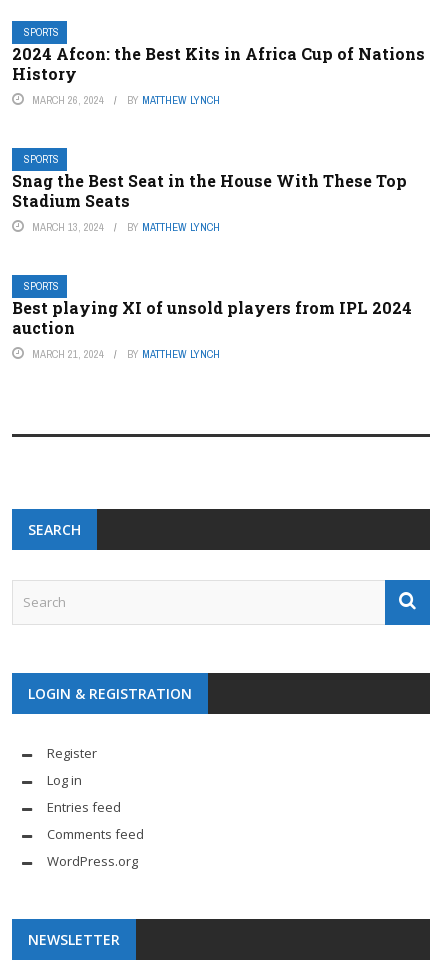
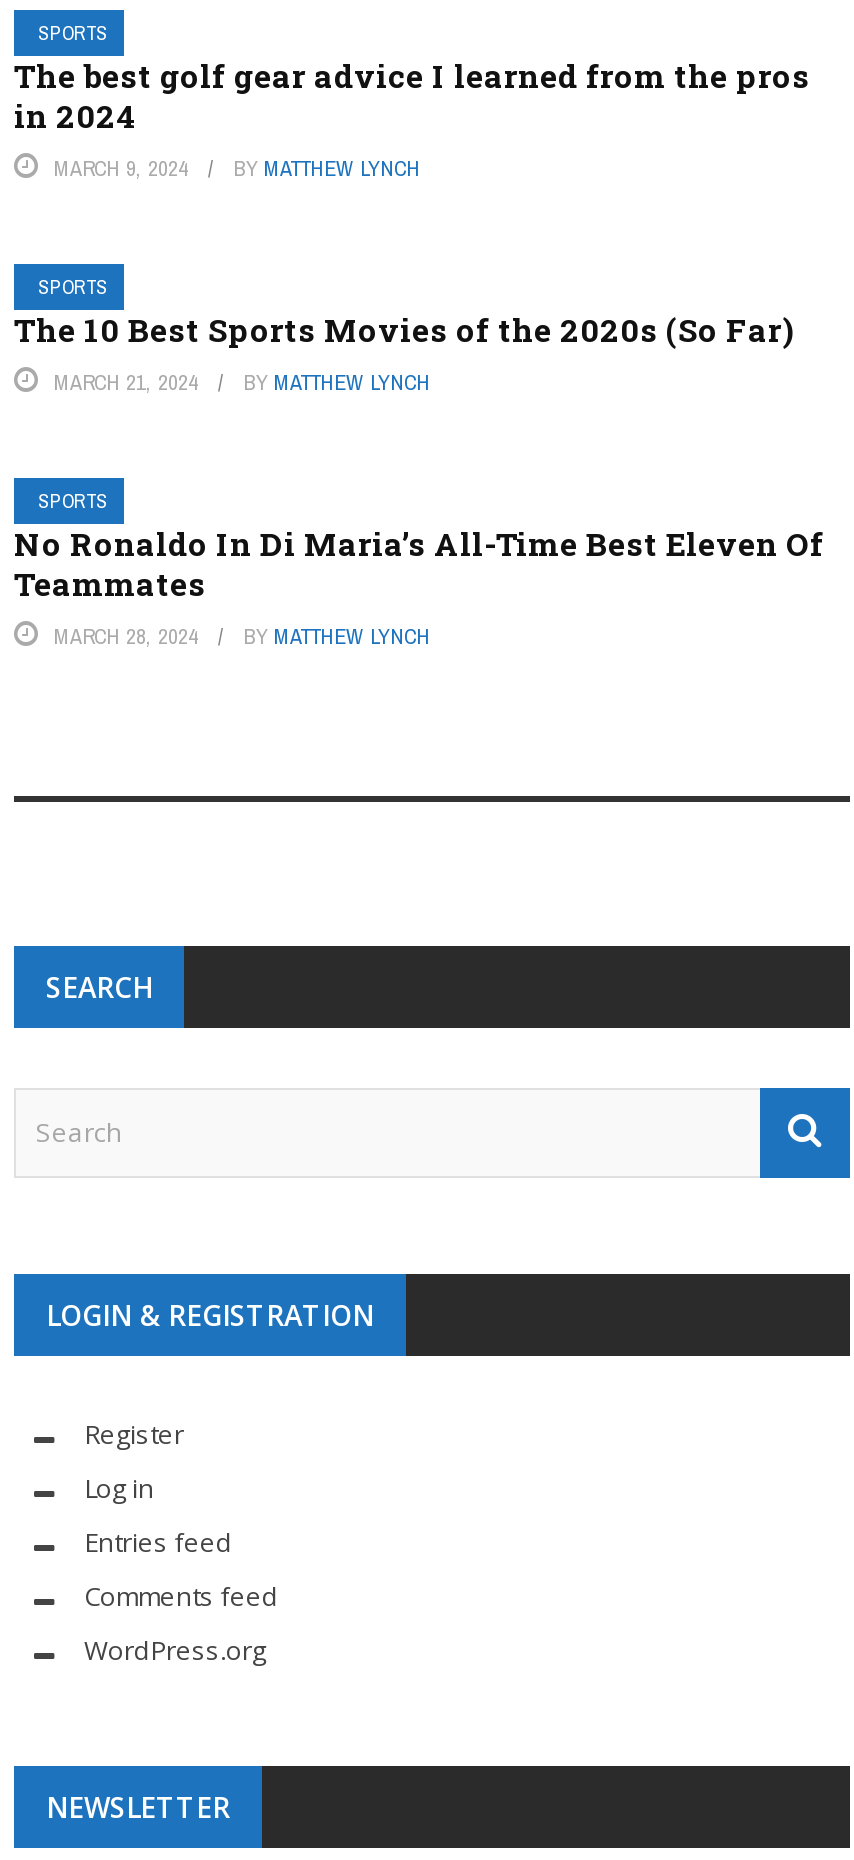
[12,43,425,107] 2024 Afcon: the Best Kits in Africa Cup of Nations | History | MARCH 26, 2024 -> [14,54,810,182] The best golf gear advice I learned from the pros | in 2024 | MARCH 9, 2024
[12,170,407,234] Snag the Best Seat in the House With These Top | Stadium Seats | MARCH 13, 2024 -> [14,308,794,396] The 10 Best Sports Movies of the 2020s (So Far) | MARCH 21, 2024
[12,297,412,361] Best playing XI of unsold players from IPL 2024 | auction | MARCH 21, 2024 -> [14,522,824,650] No Ronaldo In Di Maria’s All-Time Best Eleven Of | Teammates | MARCH 28, 2024

